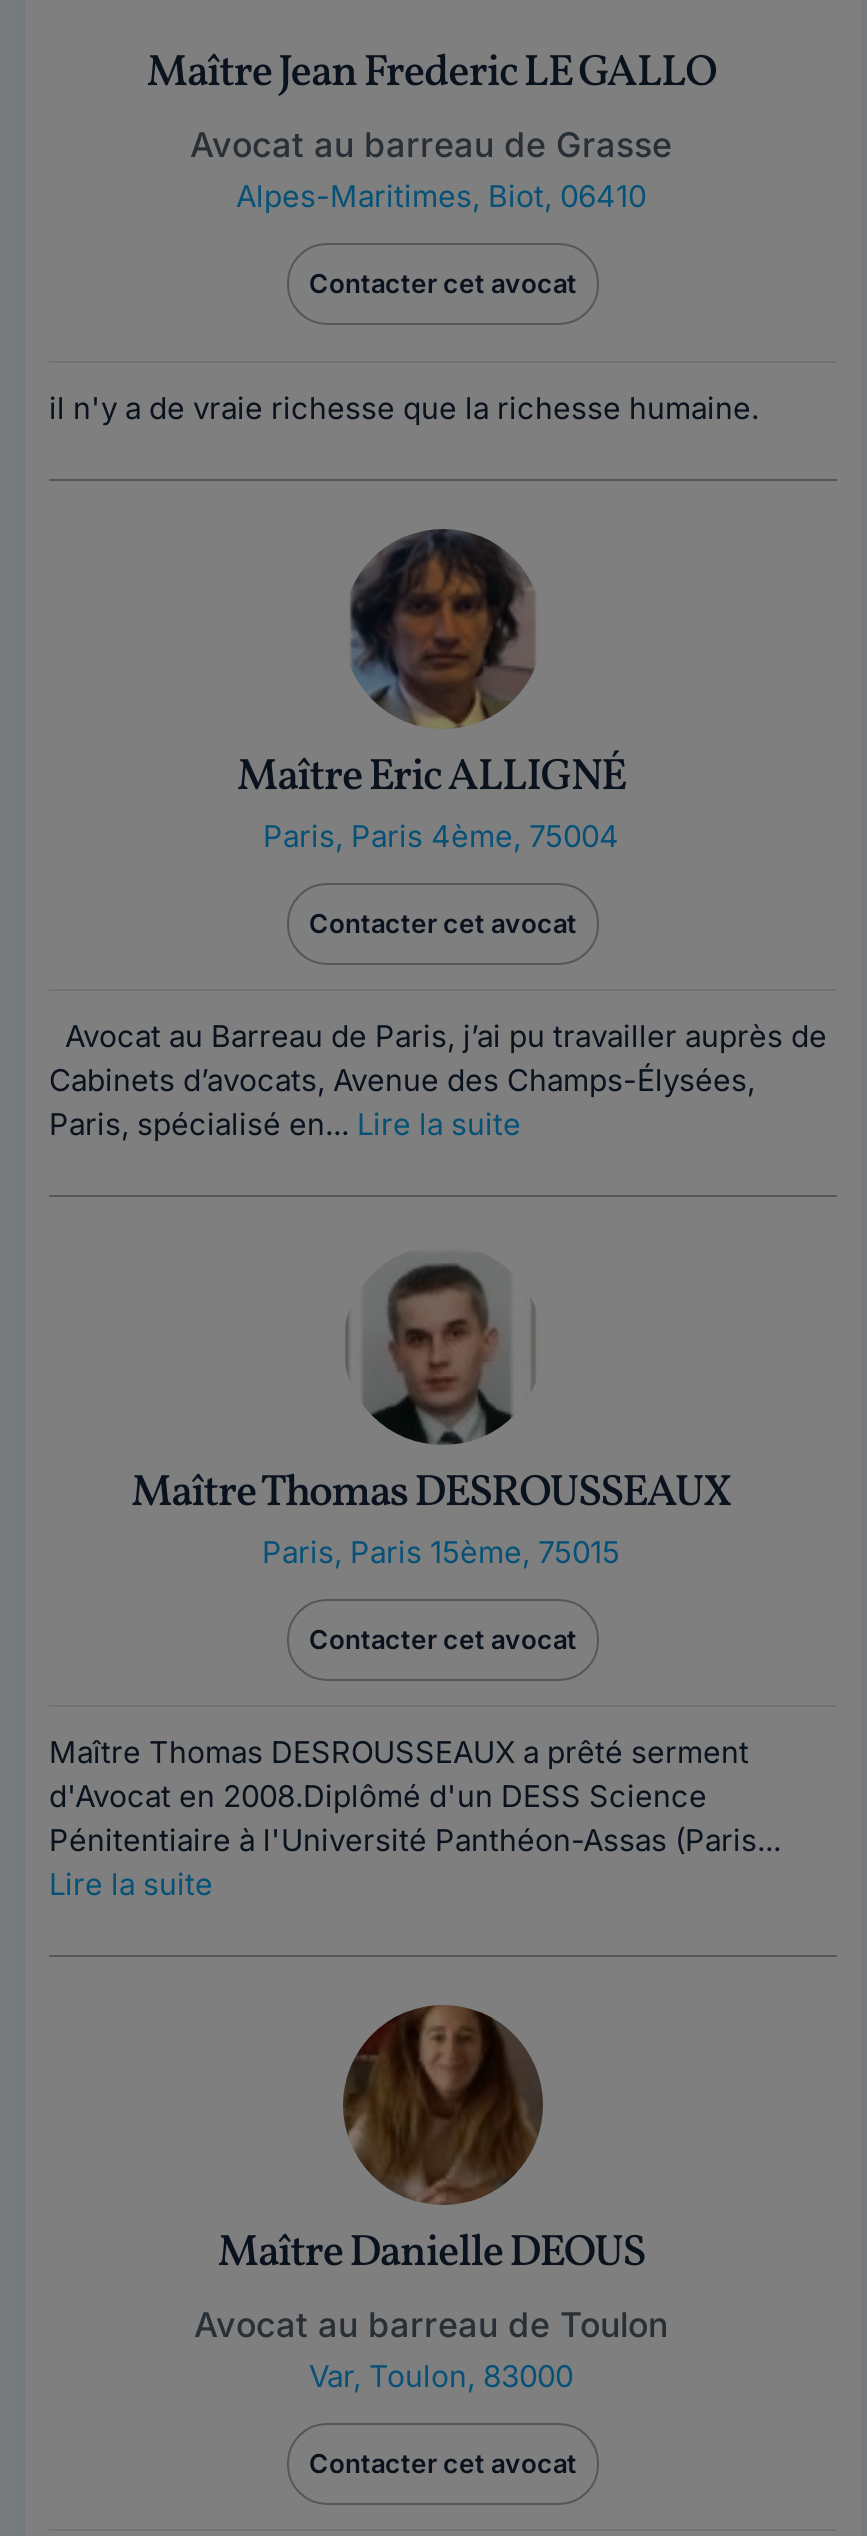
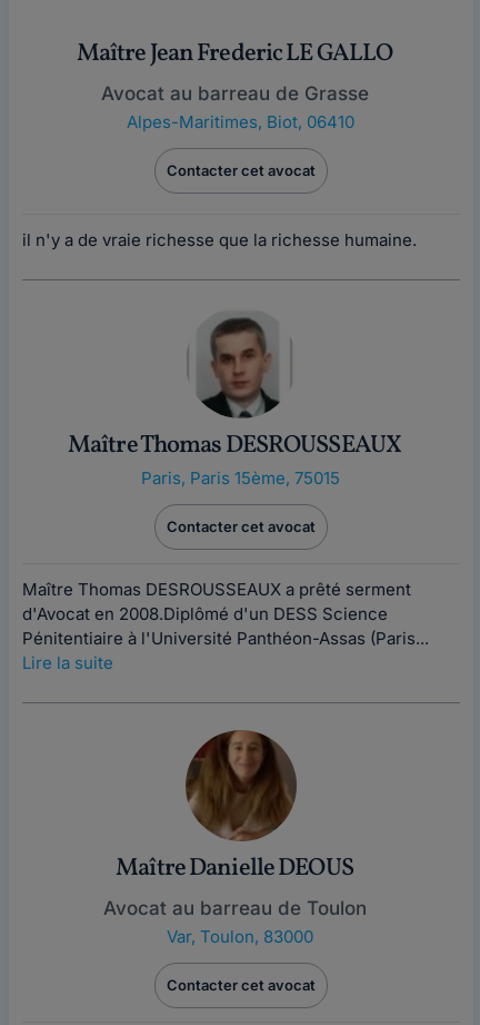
[49,527,827,1142] [image] | Maître Eric ALLIGNÉ | Paris, Paris 4ème, 75004 | Contacter cet avocat | Avocat au Barreau de Paris, j’ai pu travailler auprès de | Cabinets d’avocats, Avenue des Champs-Élysées, | Paris, spécialisé en... Lire la suite -> none

